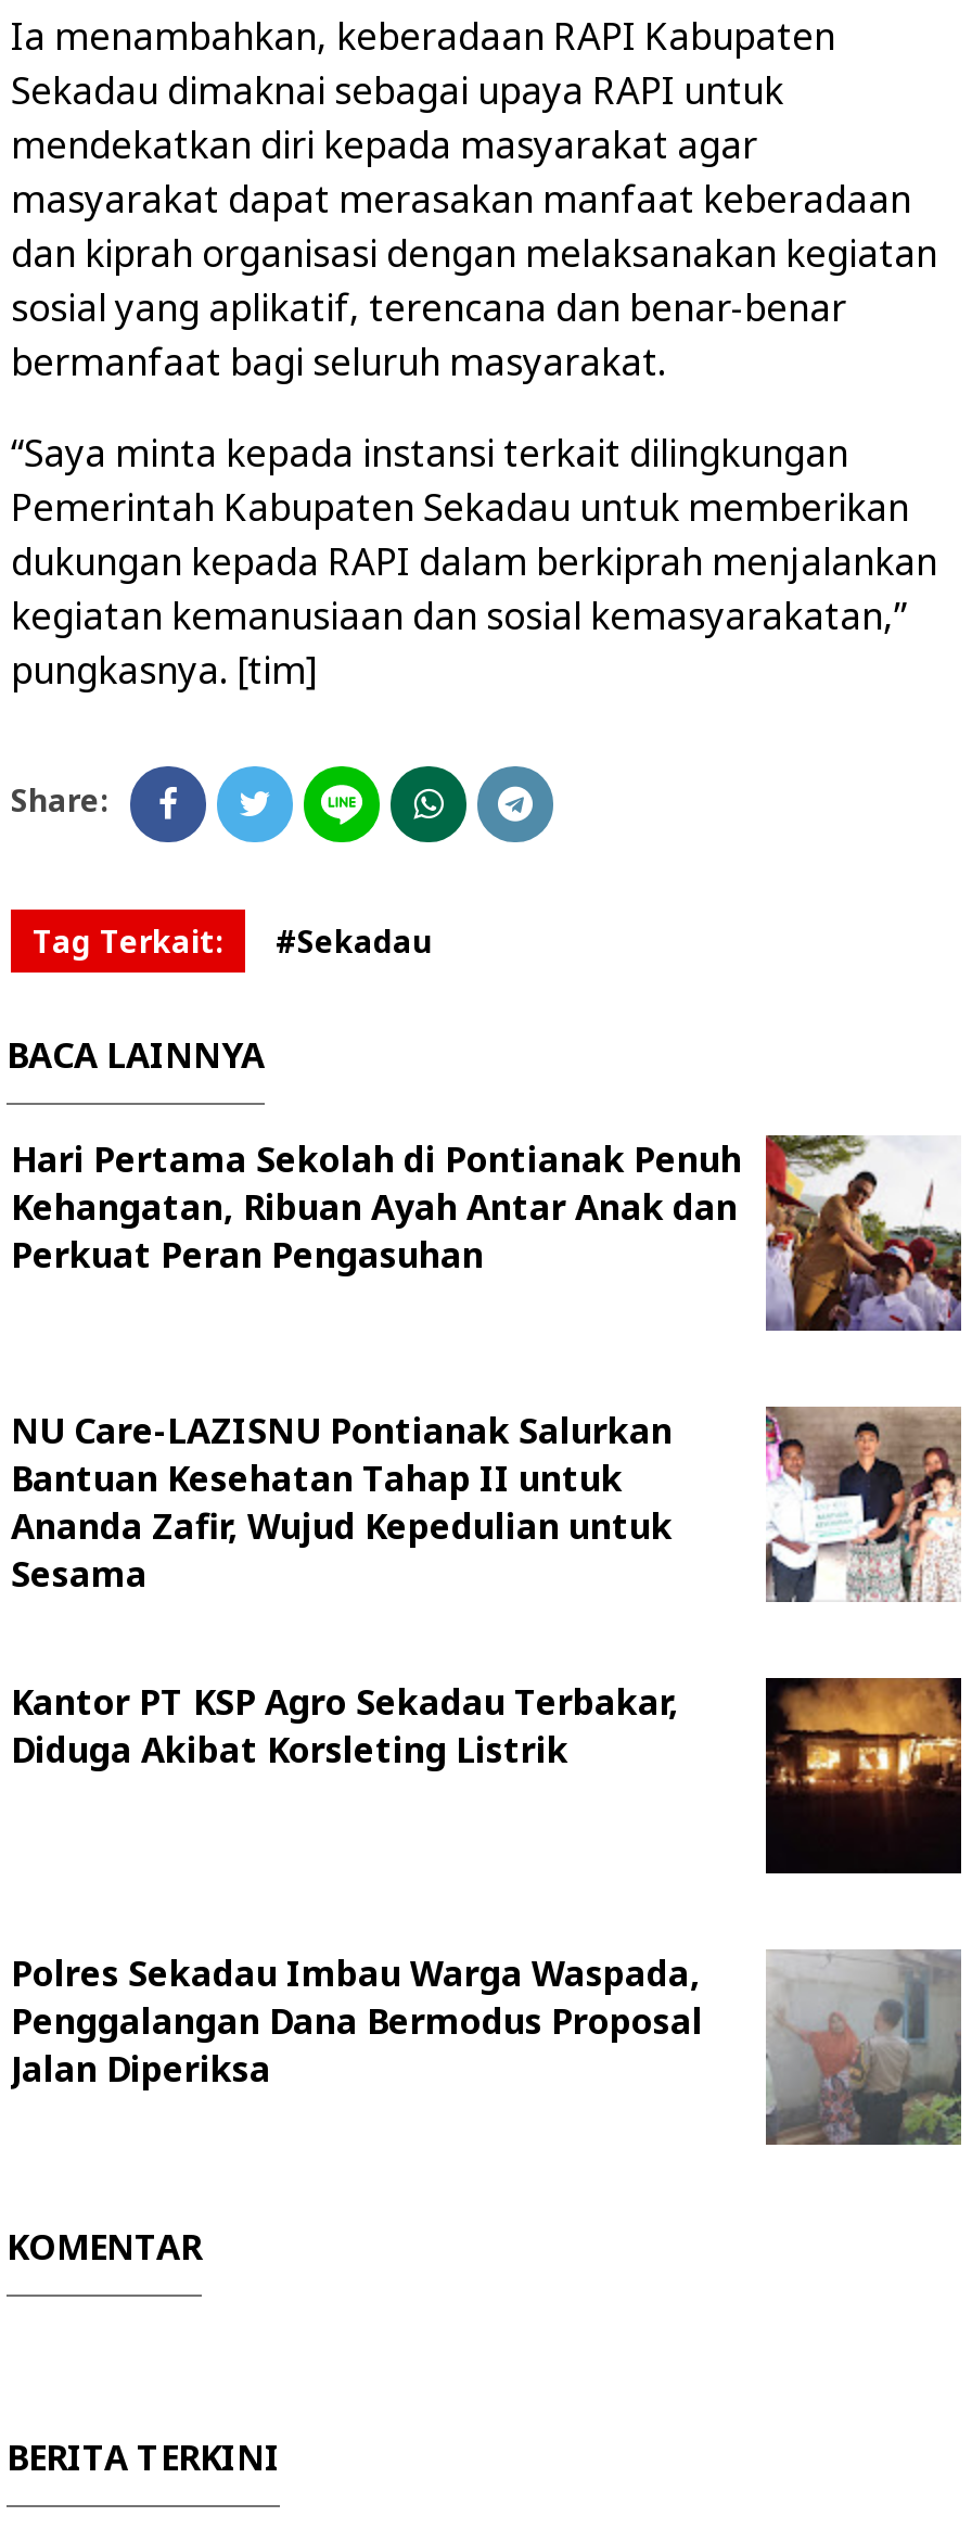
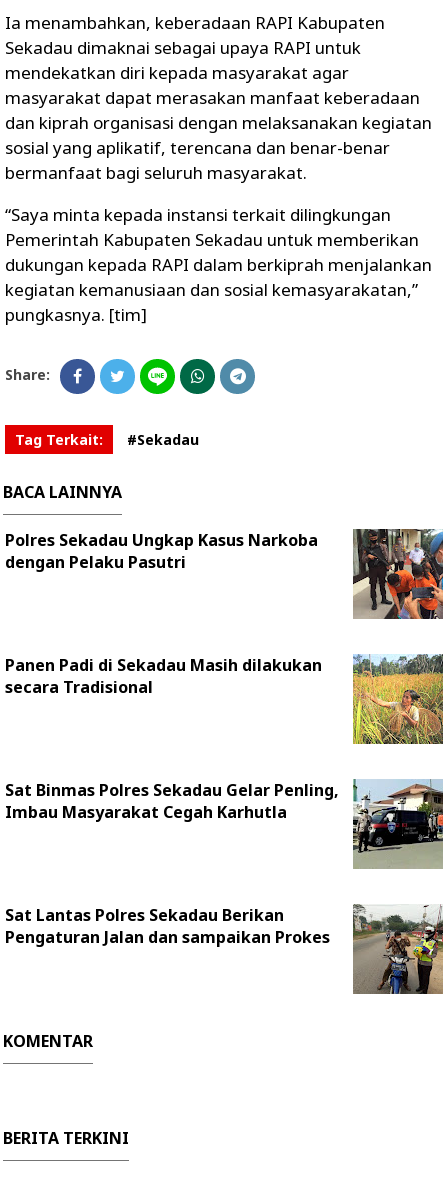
[11,1135,963,1333] [image] | Hari Pertama Sekolah di Pontianak Penuh | Kehangatan, Ribuan Ayah Antar Anak dan | Perkuat Peran Pengasuhan -> [5,528,444,620] [image] | Polres Sekadau Ungkap Kasus Narkoba | dengan Pelaku Pasutri
[11,1407,673,1598] NU Care-LAZISNU Pontianak Salurkan | Bantuan Kesehatan Tahap II untuk | Ananda Zafir, Wujud Kepedulian untuk | Sesama -> [5,654,322,698] Panen Padi di Sekadau Masih dilakukan | secara Tradisional
[764,1405,961,1602] [image] -> [352,654,444,745] [image]
[11,1676,963,1873] [image] | Kantor PT KSP Agro Sekadau Terbakar, | Diduga Akibat Korsleting Listrik -> [5,779,444,868] [image] | Sat Binmas Polres Sekadau Gelar Penling, | Imbau Masyarakat Cegah Karhutla
[11,1949,963,2147] [image] | Polres Sekadau Imbau Warga Waspada, | Penggalangan Dana Bermodus Proposal | Jalan Diperiksa -> [5,904,444,995] [image] | Sat Lantas Polres Sekadau Berikan | Pengaturan Jalan dan sampaikan Prokes

